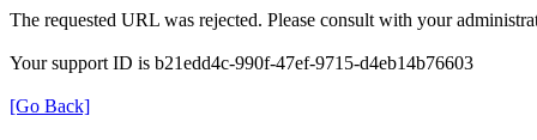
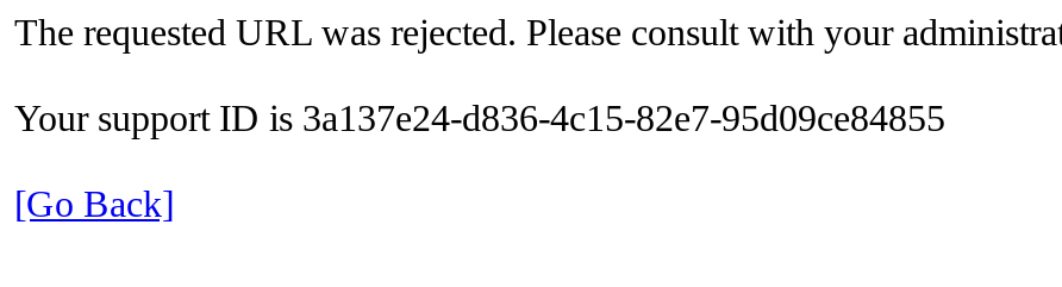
[10,53,473,73] Your support ID is b21edd4c-990f-47ef-9715-d4eb14b76603 -> [14,98,945,138] Your support ID is 3a137e24-d836-4c15-82e7-95d09ce84855

